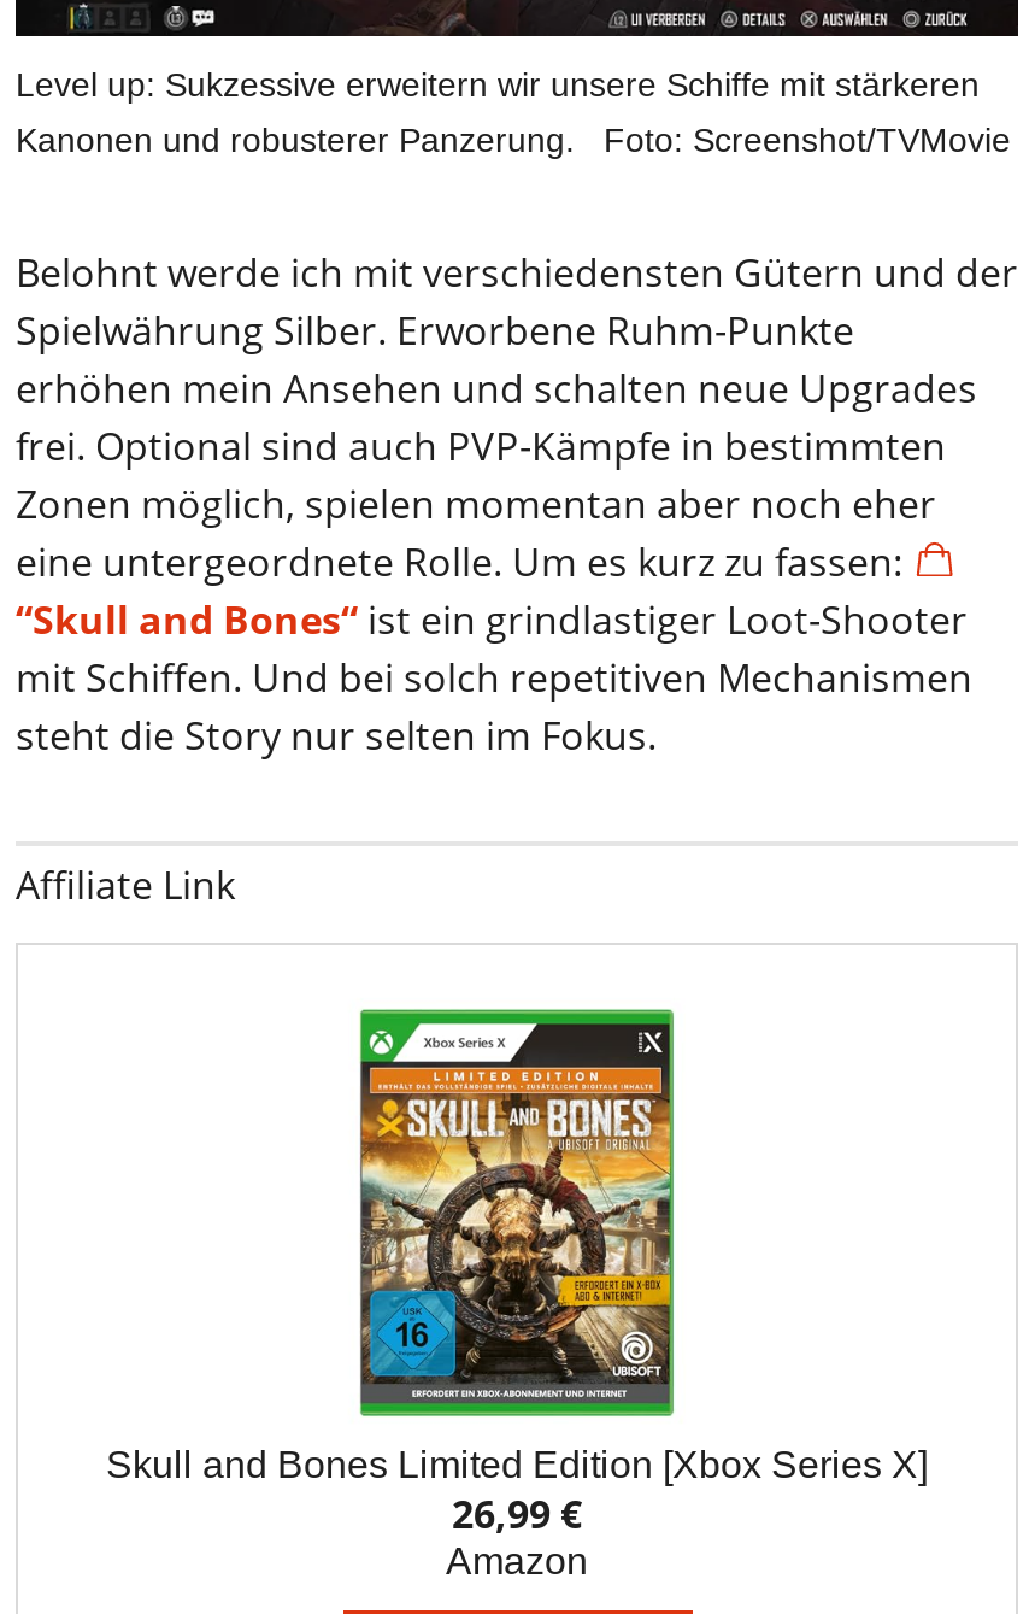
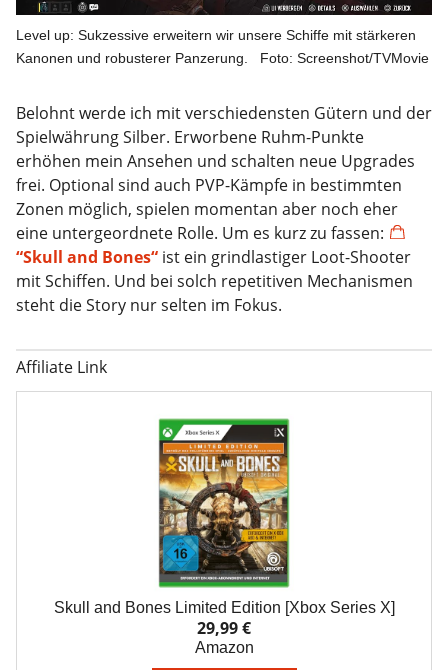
[452,1487,582,1540] 26,99 € -> [197,617,251,639] 29,99 €

